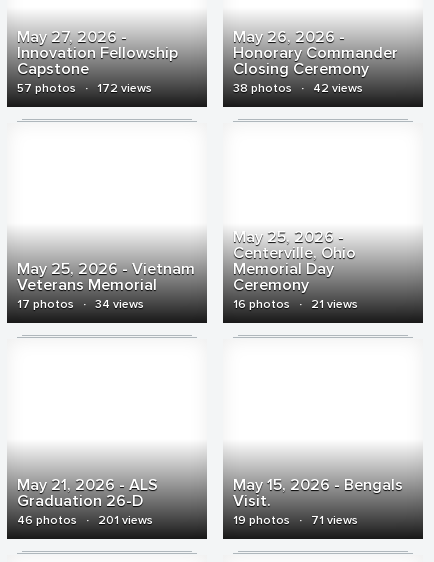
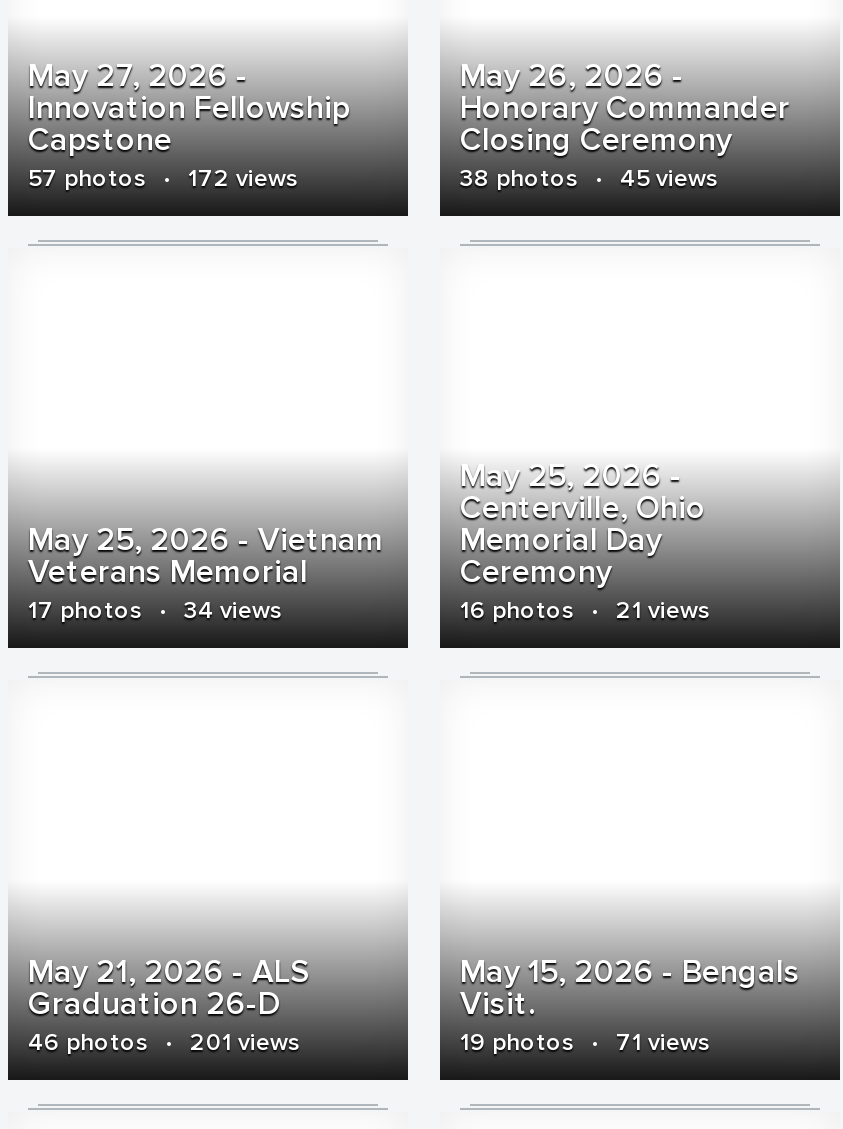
[233,81,363,96] 38 photos · 42 views -> [460,164,718,194] 38 photos · 45 views

